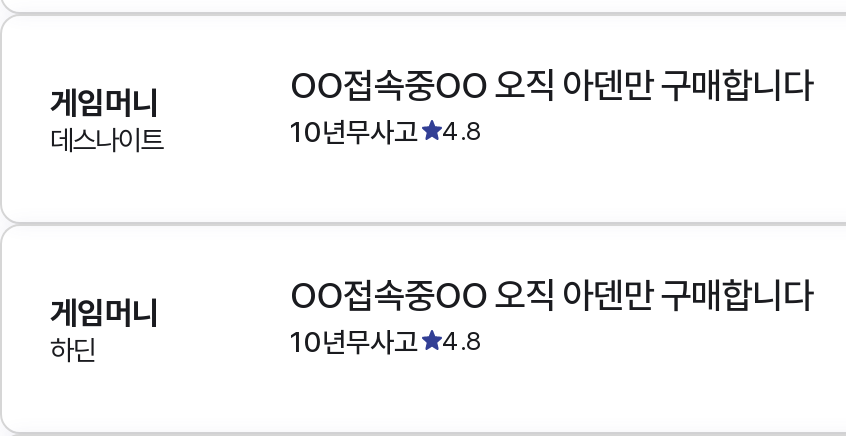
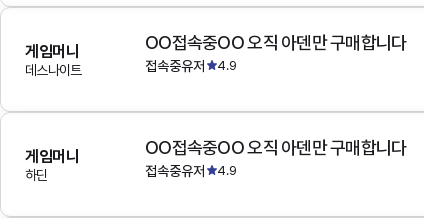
[290,115,482,147] 10년무사고 | 4.8 -> [145,57,237,73] 접속중유저 | 4.9
[290,325,482,357] 10년무사고 | 4.8 -> [145,162,237,178] 접속중유저 | 4.9

